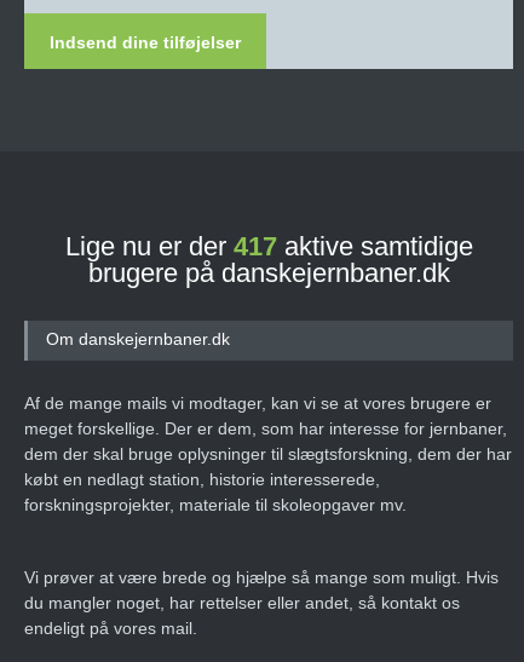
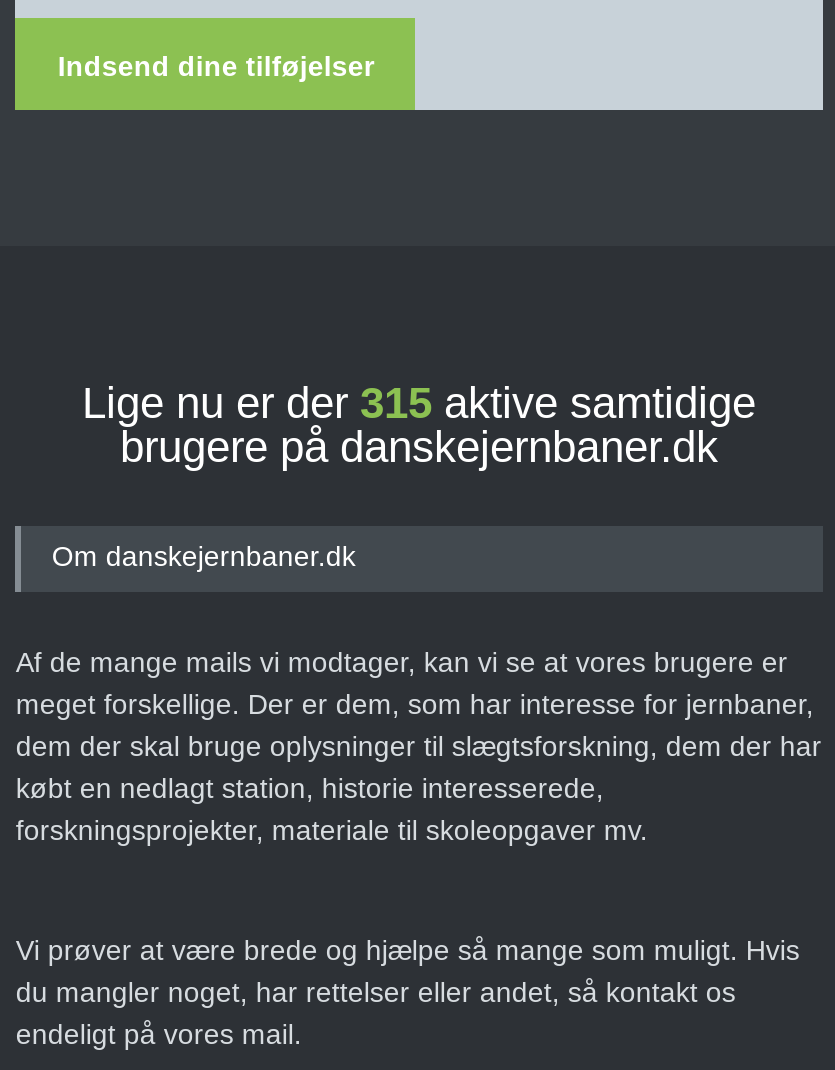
[65,231,473,261] Lige nu er der 417 aktive samtidige -> [82,378,756,428] Lige nu er der 315 aktive samtidige

